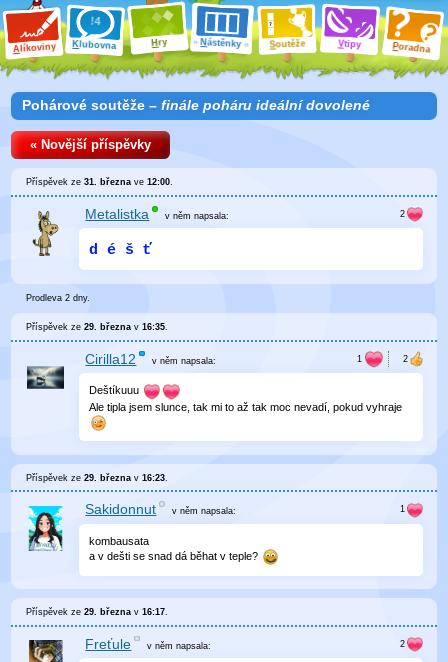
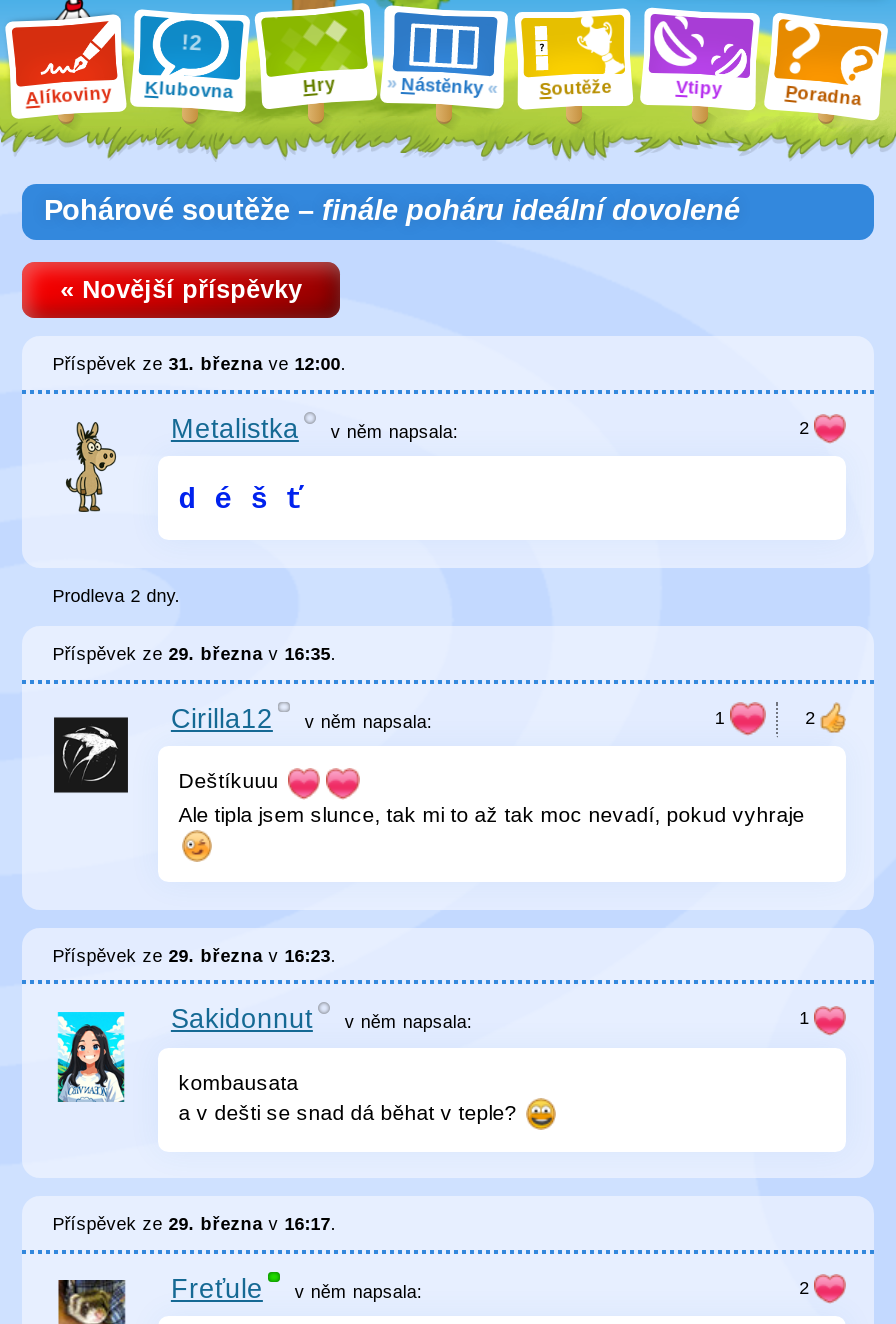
[27,359,64,396] [image] -> [52,716,130,794] [image]

